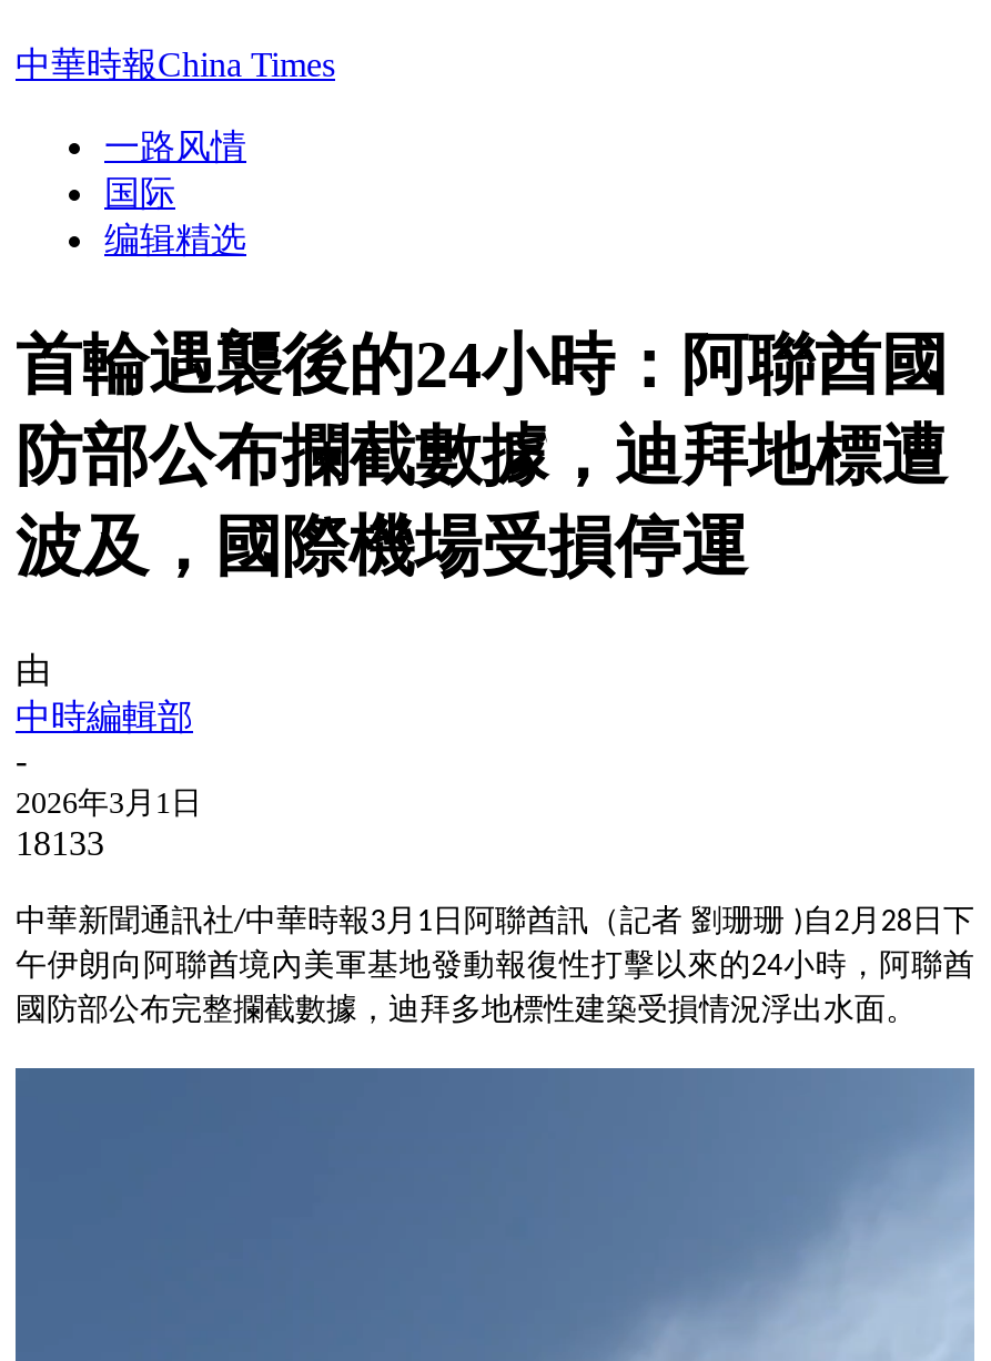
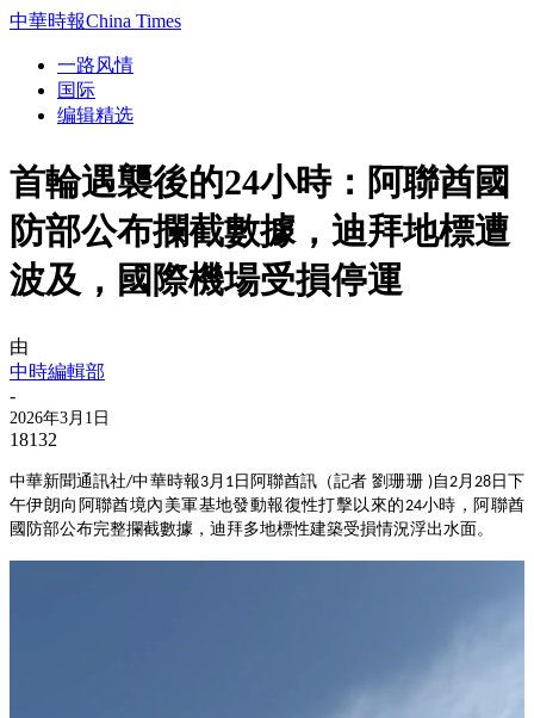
[16,824,104,862] 18133 -> [10,429,57,450] 18132

